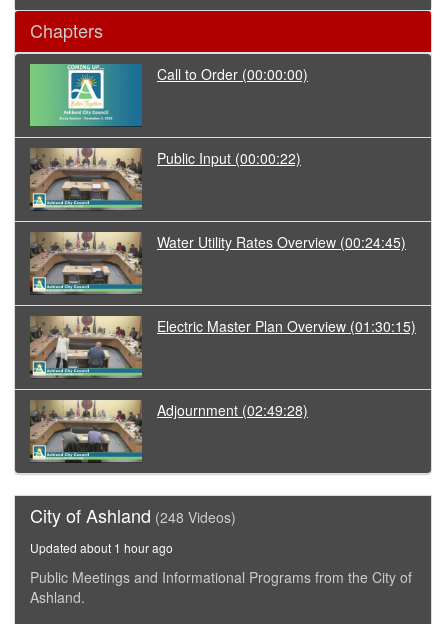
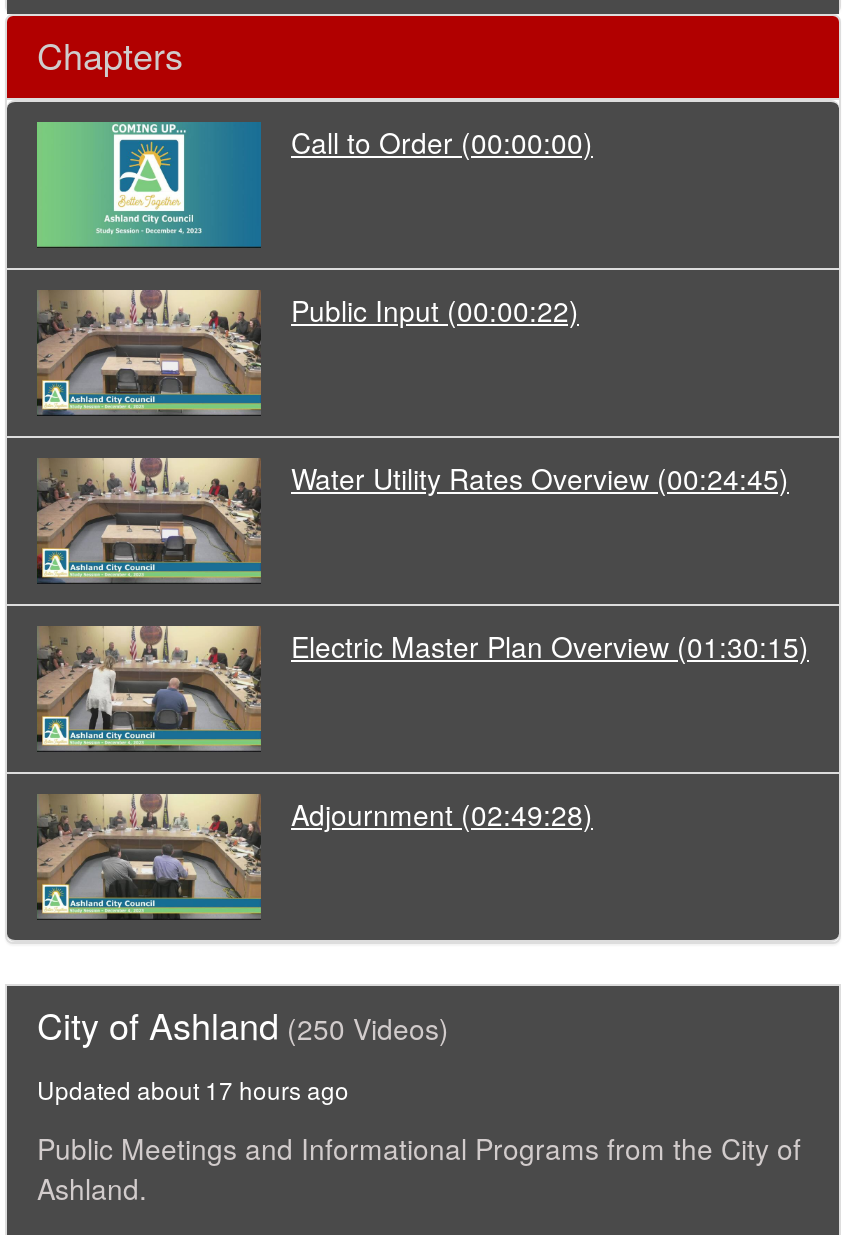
[30,502,236,528] City of Ashland (248 Videos) -> [37,999,449,1051] City of Ashland (250 Videos)
[30,539,173,556] Updated about 1 hour ago -> [37,1073,349,1107] Updated about 17 hours ago

